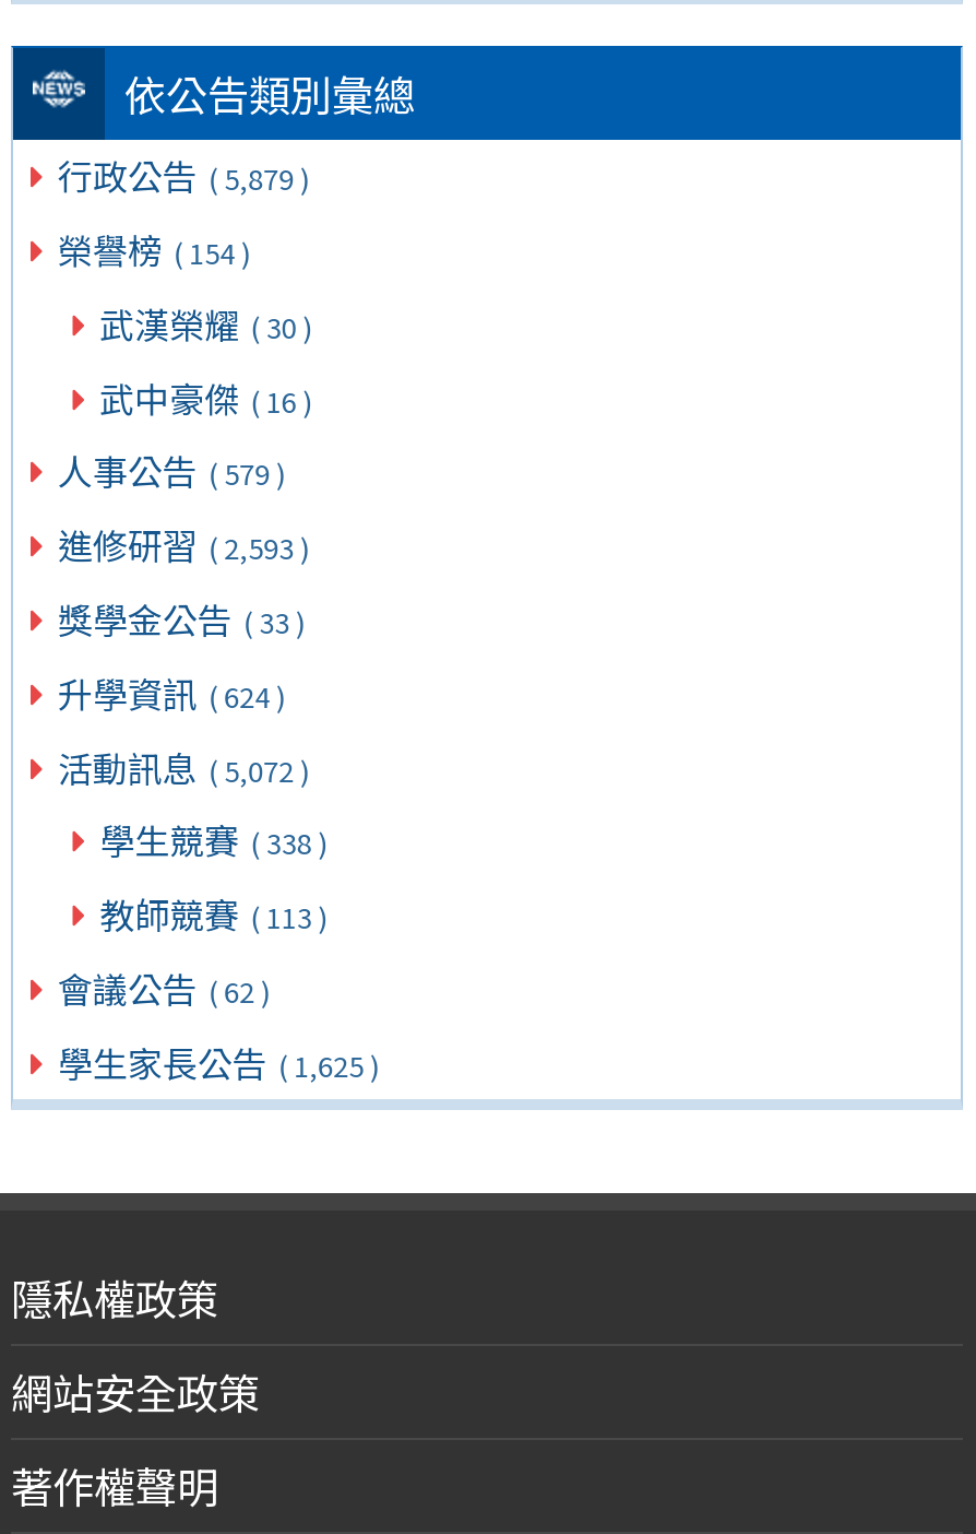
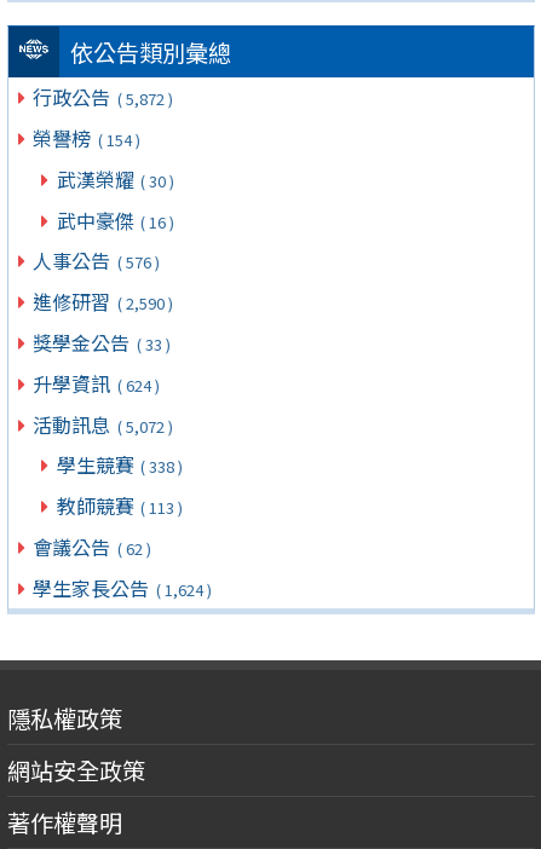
[58,149,309,201] 行政公告 ( 5,879 ) -> [33,82,173,112] 行政公告 ( 5,872 )
[58,444,285,497] 人事公告 ( 579 ) -> [33,246,159,275] 人事公告 ( 576 )
[58,518,309,571] 進修研習 ( 2,593 ) -> [33,287,173,316] 進修研習 ( 2,590 )
[58,1035,379,1087] 學生家長公告 ( 1,625 ) -> [33,573,211,602] 學生家長公告 ( 1,624 )

